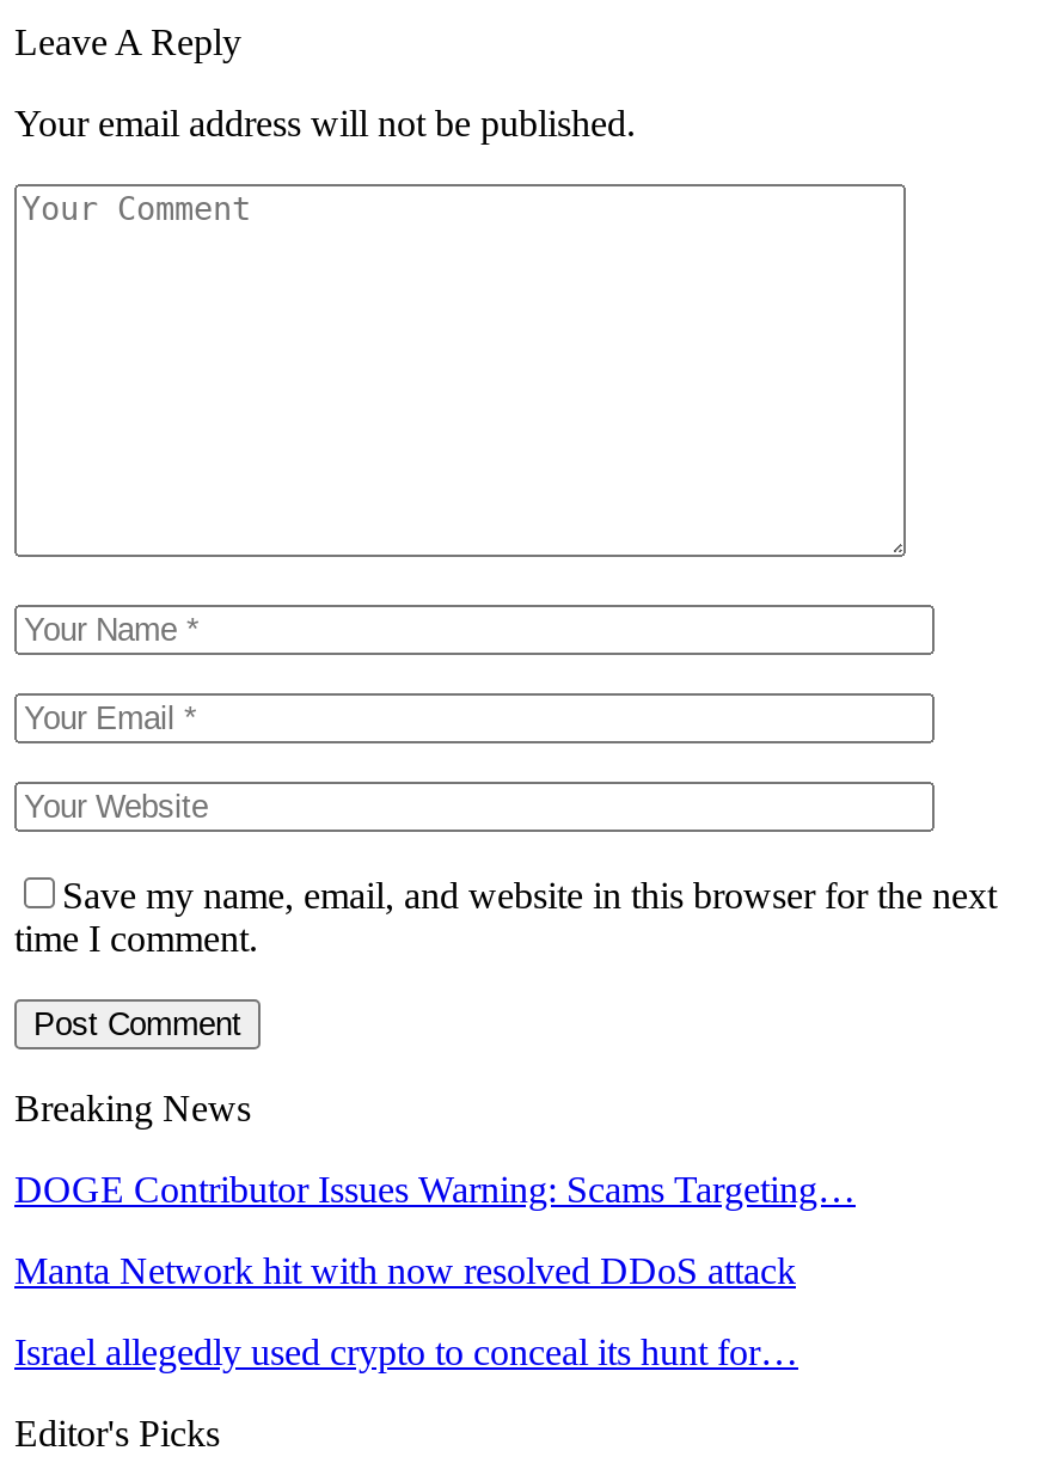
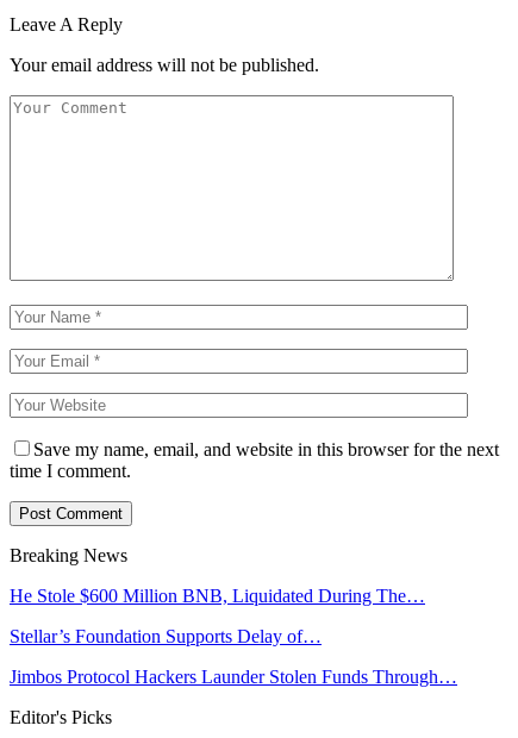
[14,1168,856,1209] DOGE Contributor Issues Warning: Scams Targeting… -> [10,585,425,605] He Stole $600 Million BNB, Liquidated During The…
[14,1249,796,1290] Manta Network hit with now resolved DDoS attack -> [10,626,322,646] Stellar’s Foundation Supports Delay of…
[14,1331,798,1371] Israel allegedly used crypto to conceal its hunt for… -> [10,666,457,686] Jimbos Protocol Hackers Launder Stolen Funds Through…

